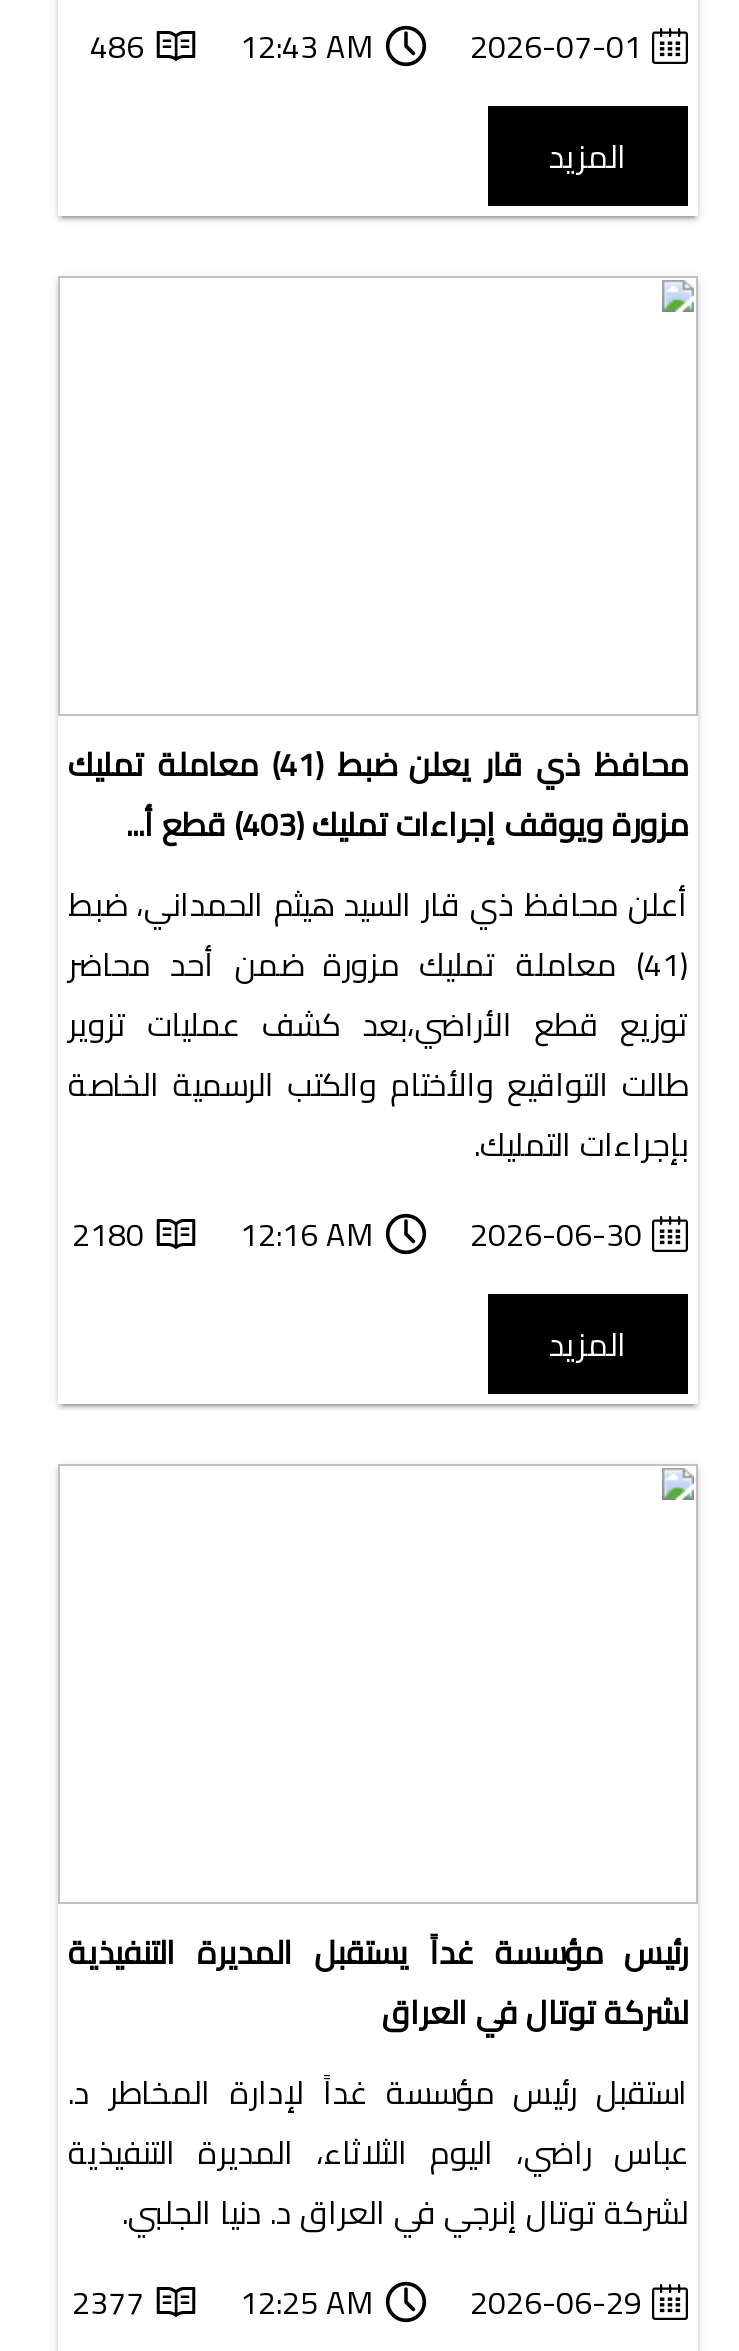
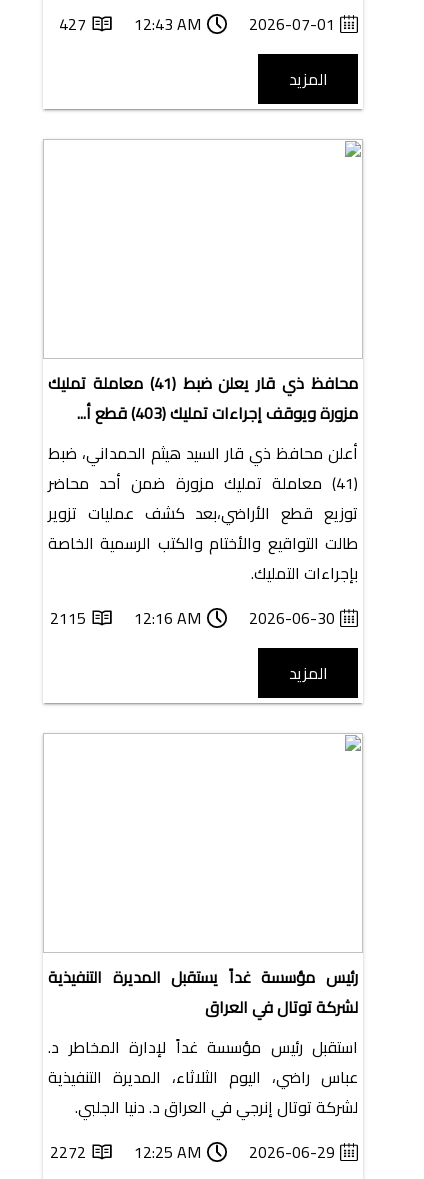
[90,17,642,77] 486 12:43 AM 2026-07-01 -> [59,9,335,39] 427 12:43 AM 2026-07-01
[72,1205,642,1265] 2180 12:16 AM 2026-06-30 -> [50,603,335,633] 2115 12:16 AM 2026-06-30
[72,2273,642,2333] 2377 12:25 AM 2026-06-29 -> [50,1137,335,1167] 2272 12:25 AM 2026-06-29

